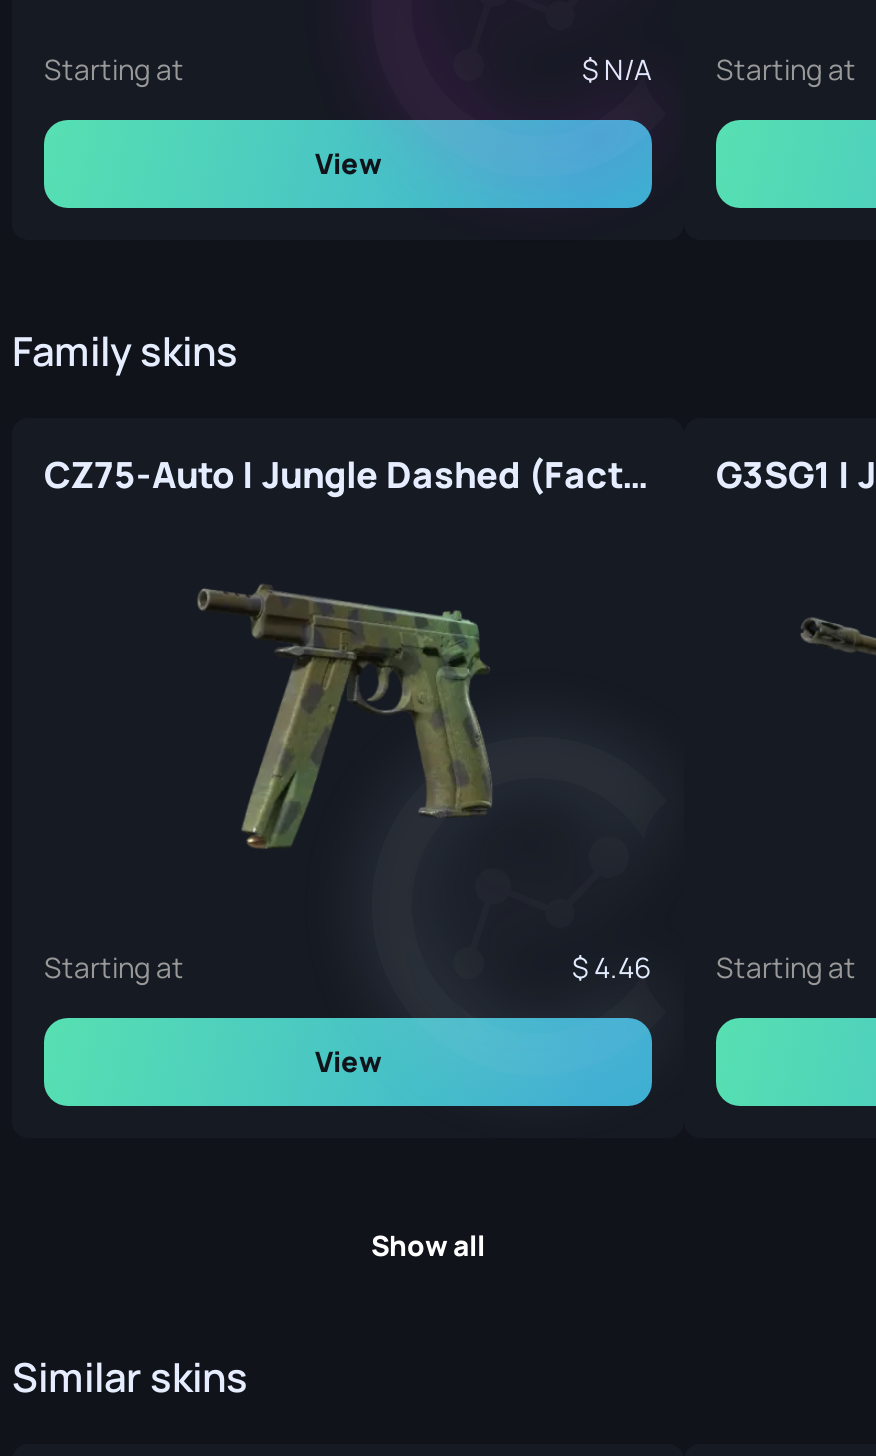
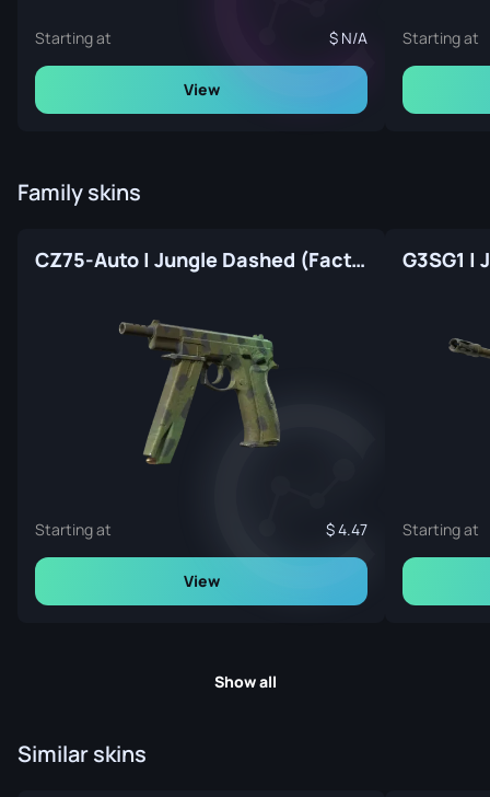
[594,948,856,986] 4.46 Starting at -> [338,519,479,540] 4.47 Starting at

